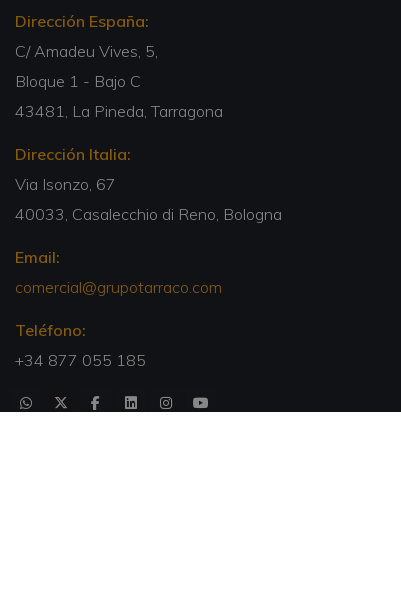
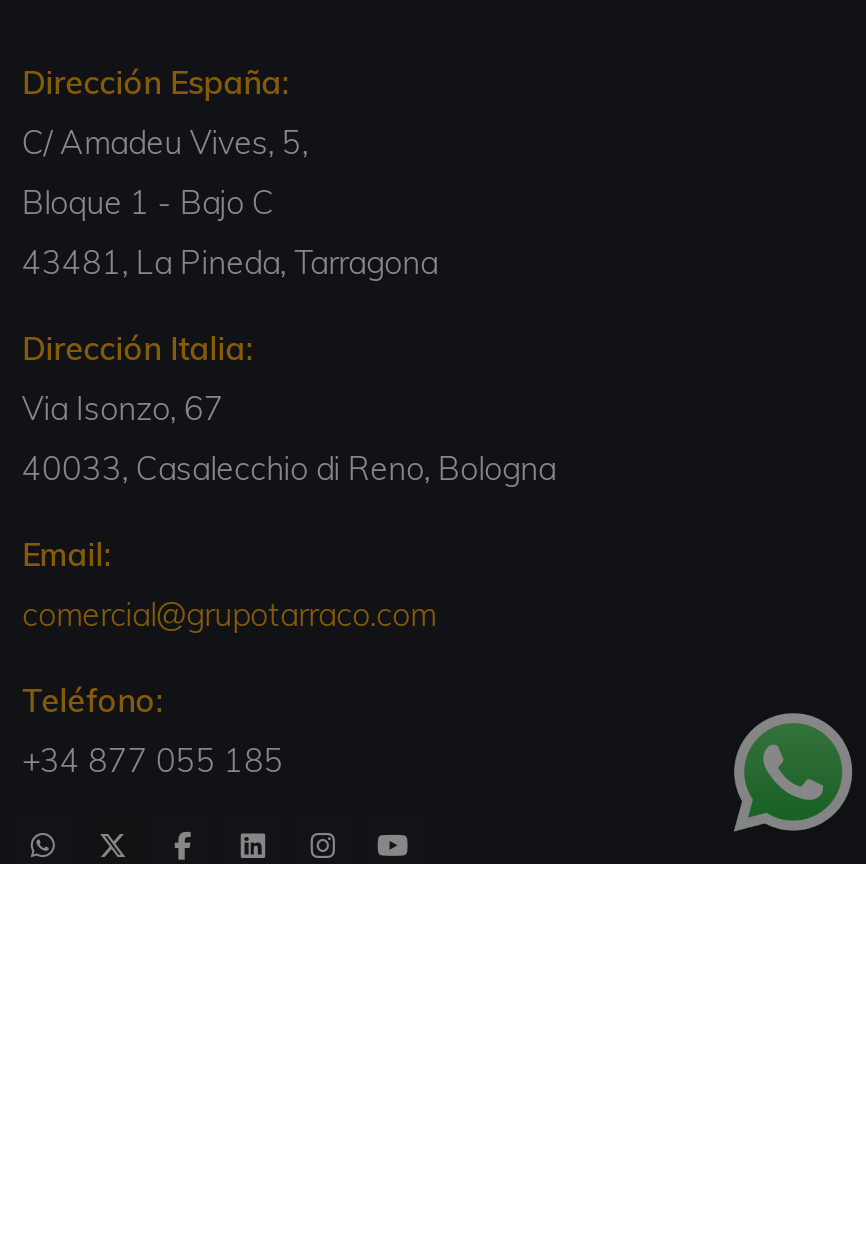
none -> [733,712,853,832] [image]

